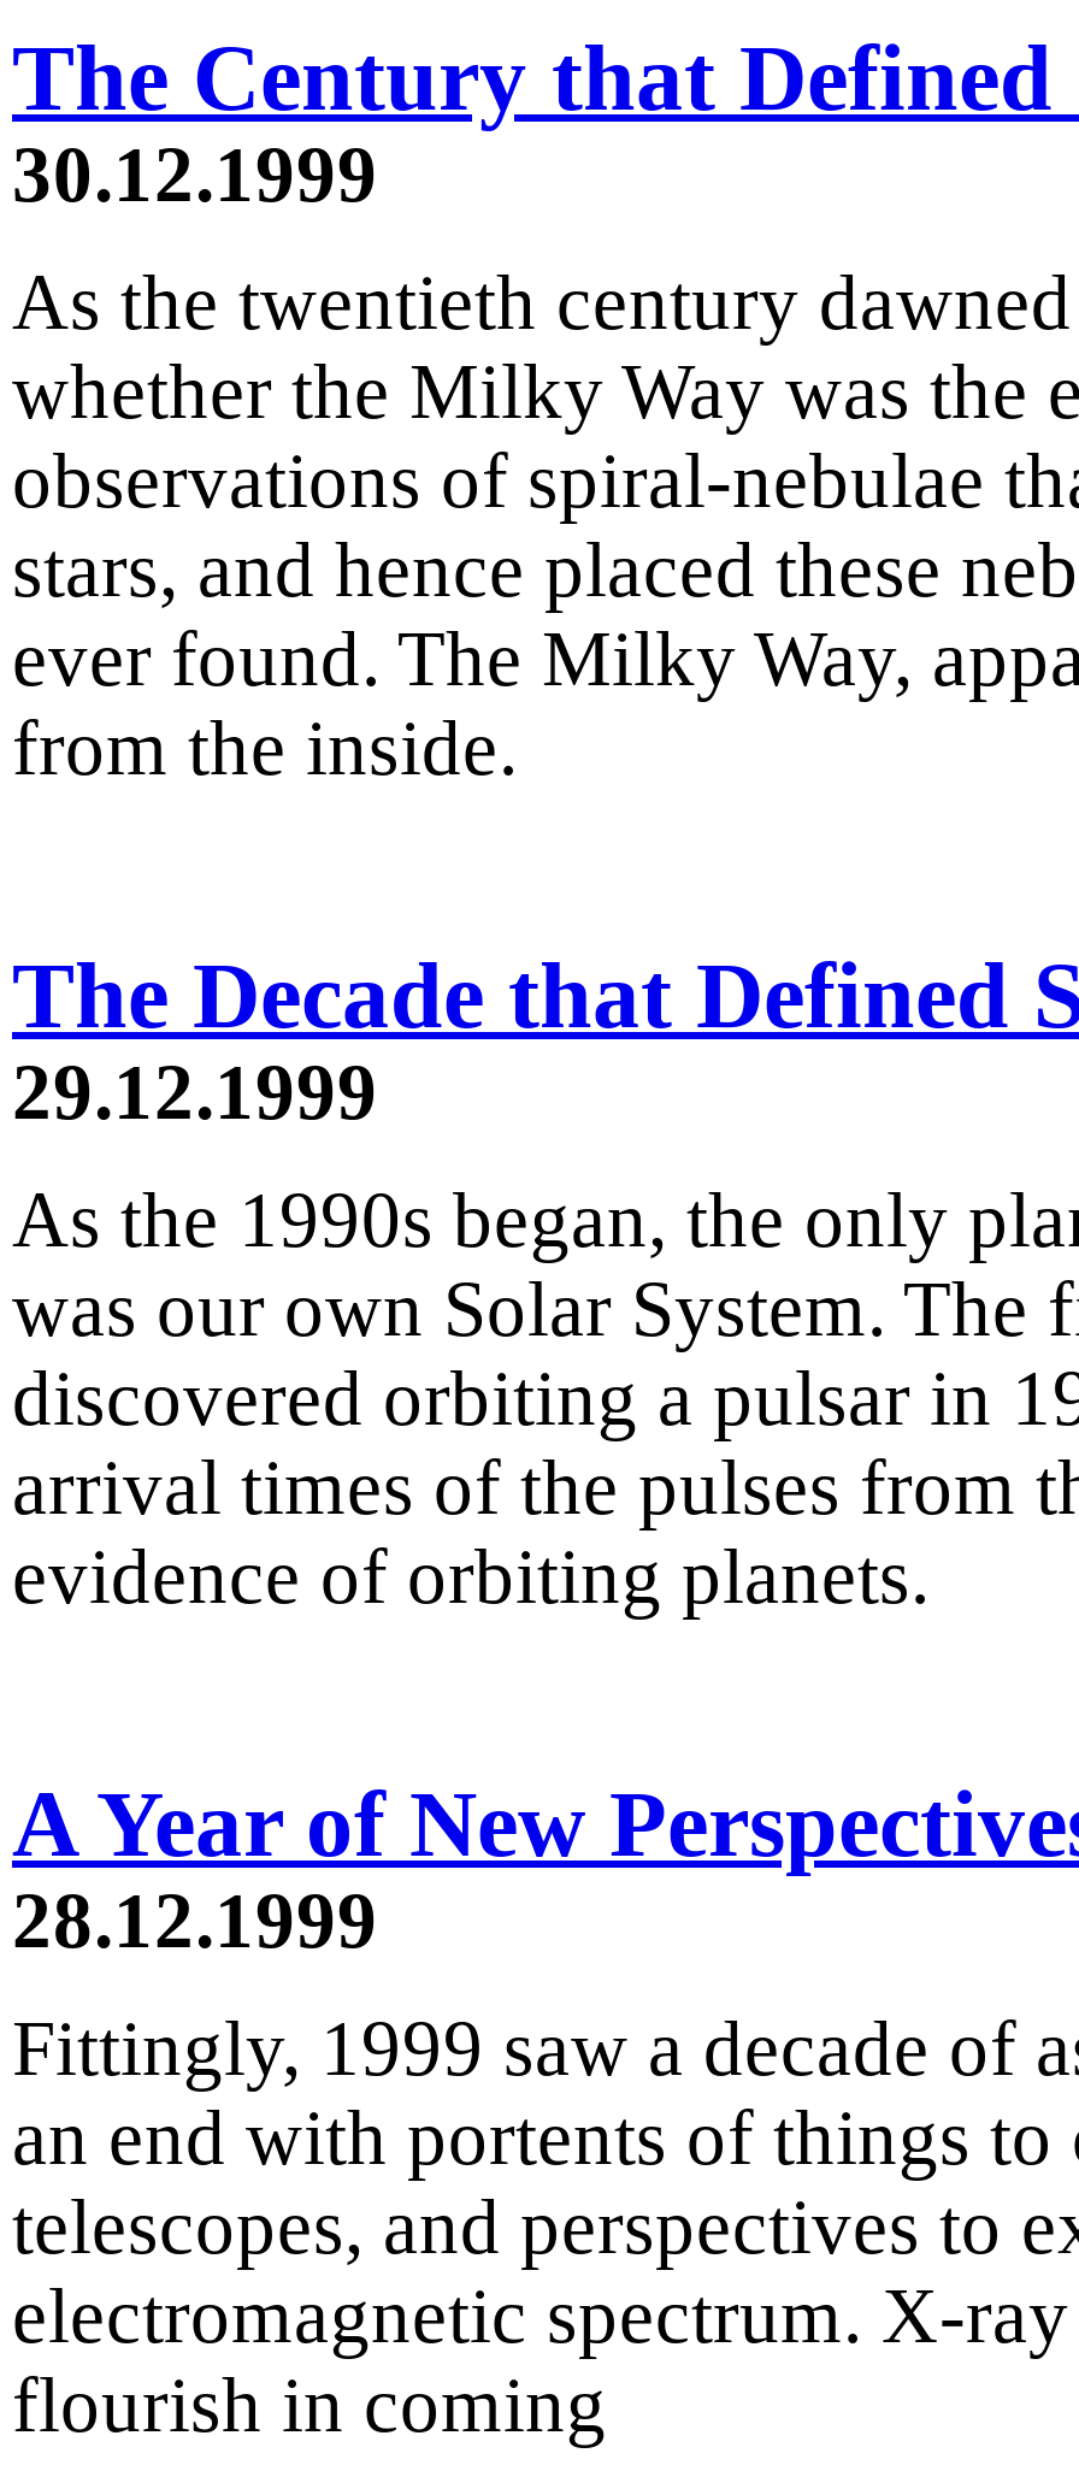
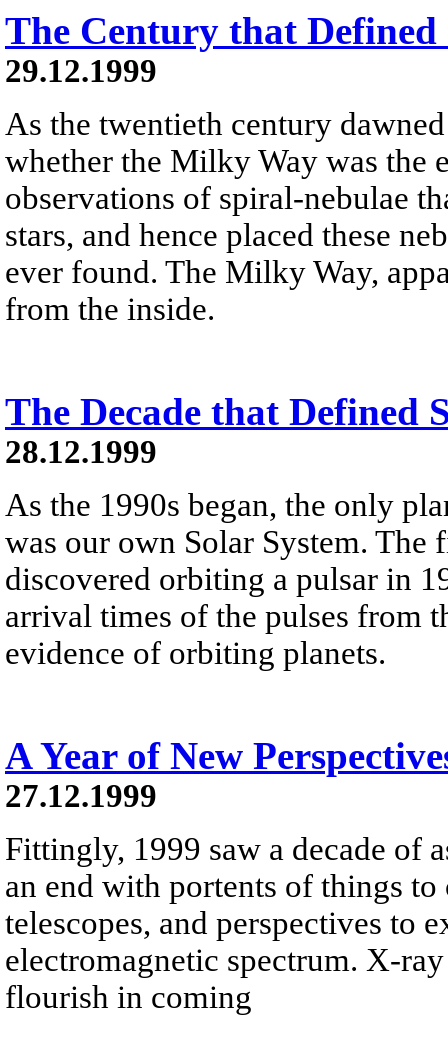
[12,131,378,217] 30.12.1999 -> [5,53,157,89] 29.12.1999
[12,1048,378,1135] 29.12.1999 -> [5,434,157,470] 28.12.1999
[12,1877,378,1964] 28.12.1999 -> [5,778,157,814] 27.12.1999

